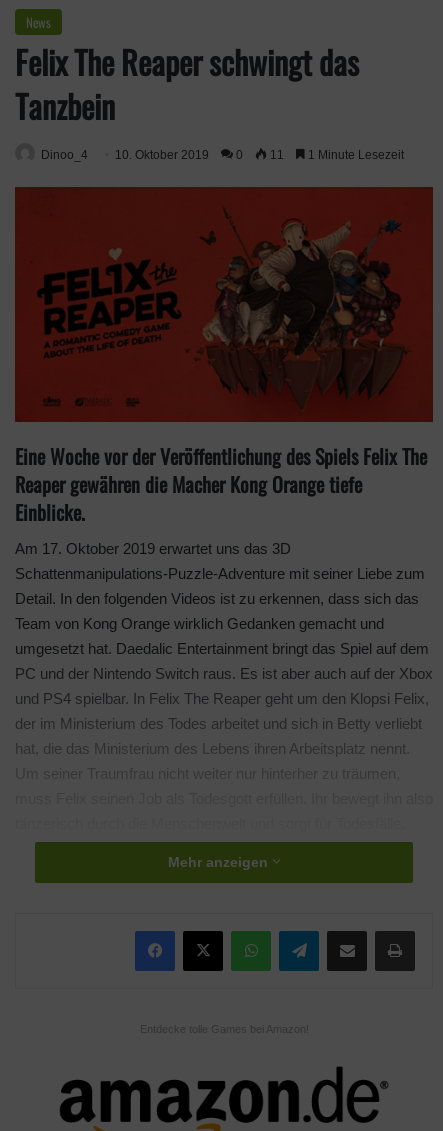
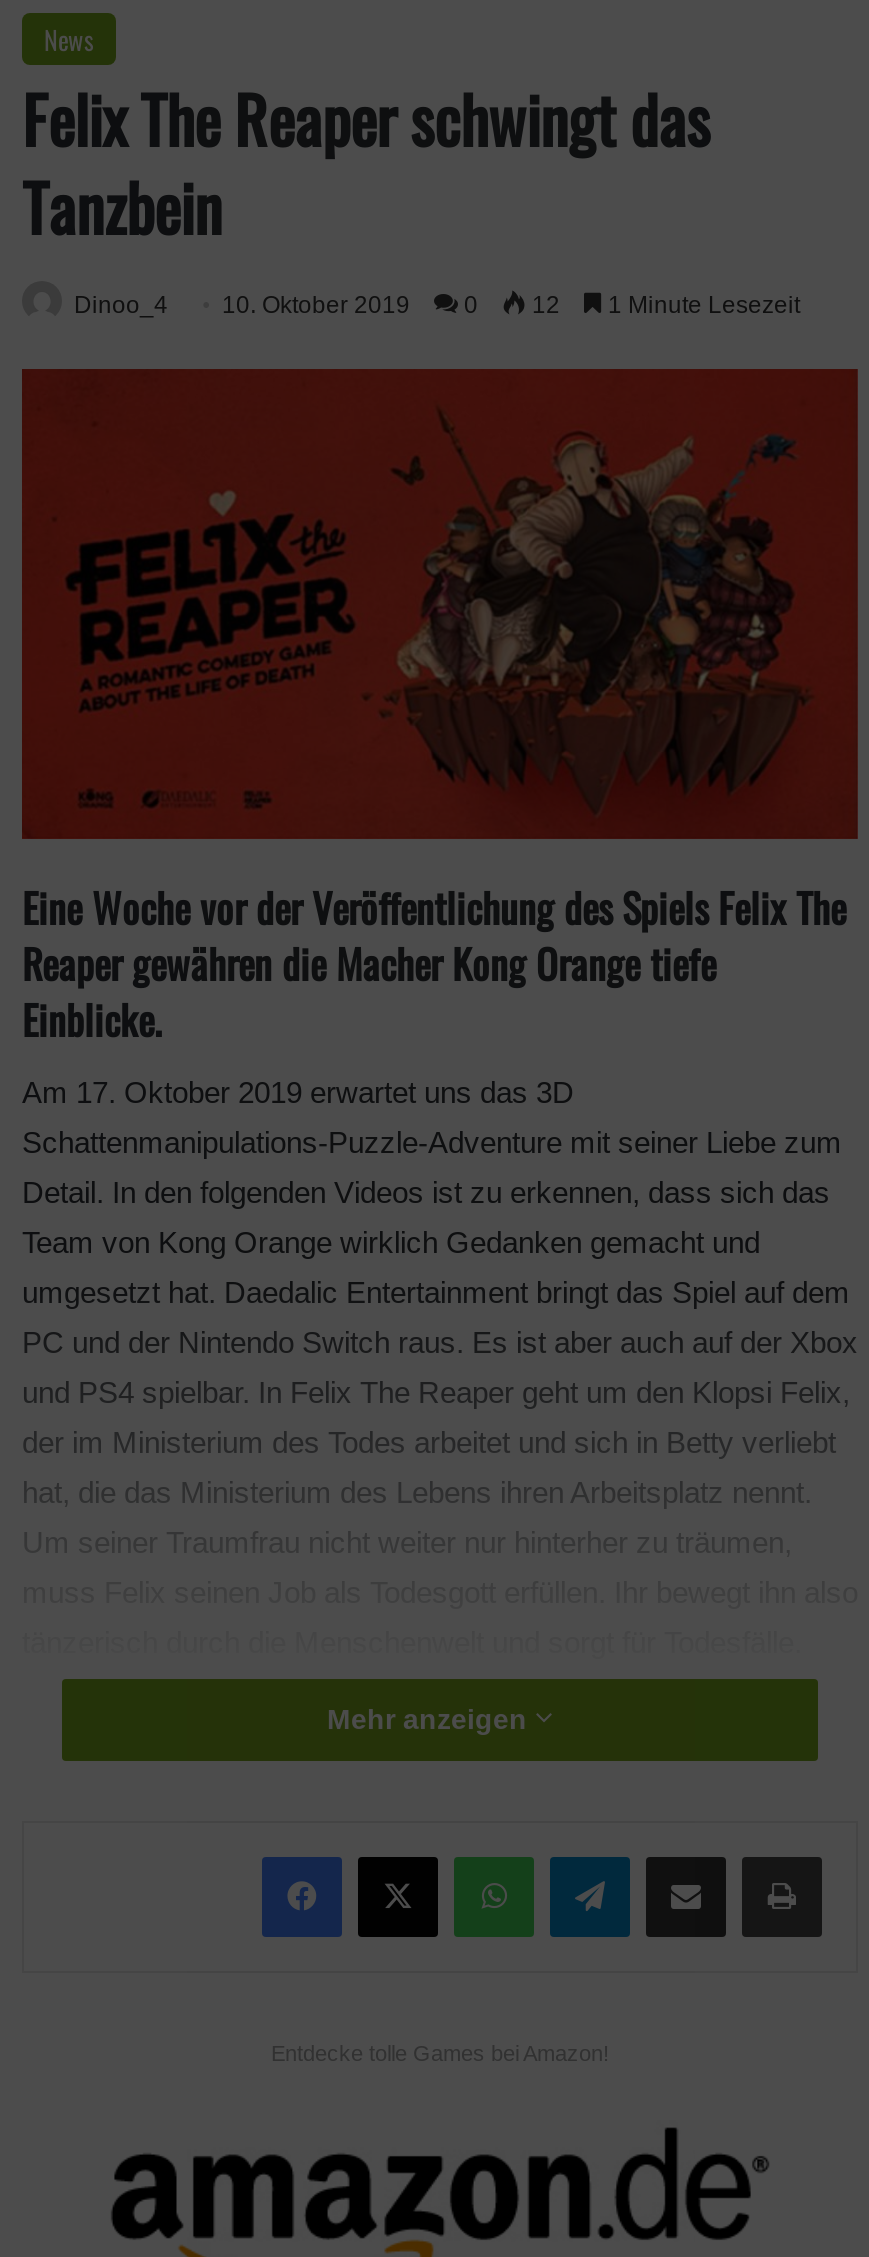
[41,148,404,162] Dinoo_4 10. Oktober 2019 0 11 1 Minute Lesezeit -> [74,290,800,318] Dinoo_4 10. Oktober 2019 0 12 1 Minute Lesezeit

